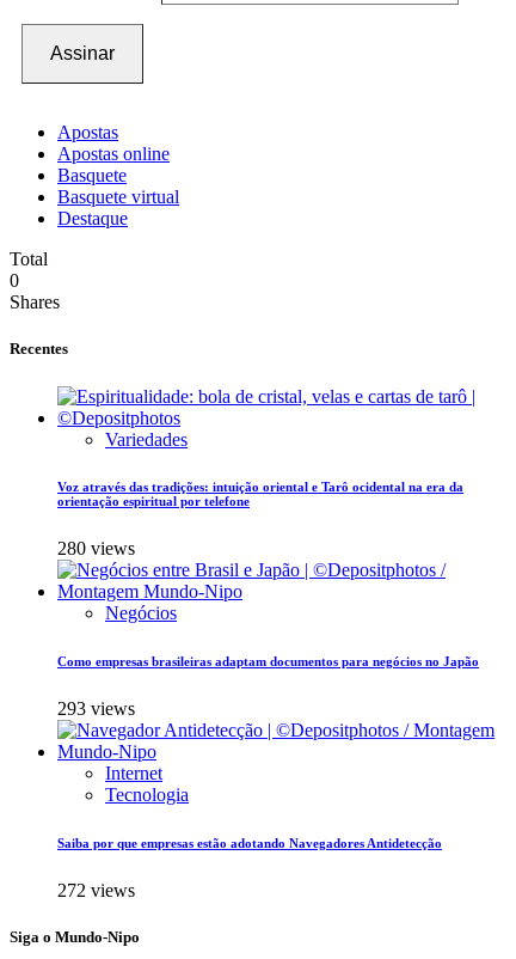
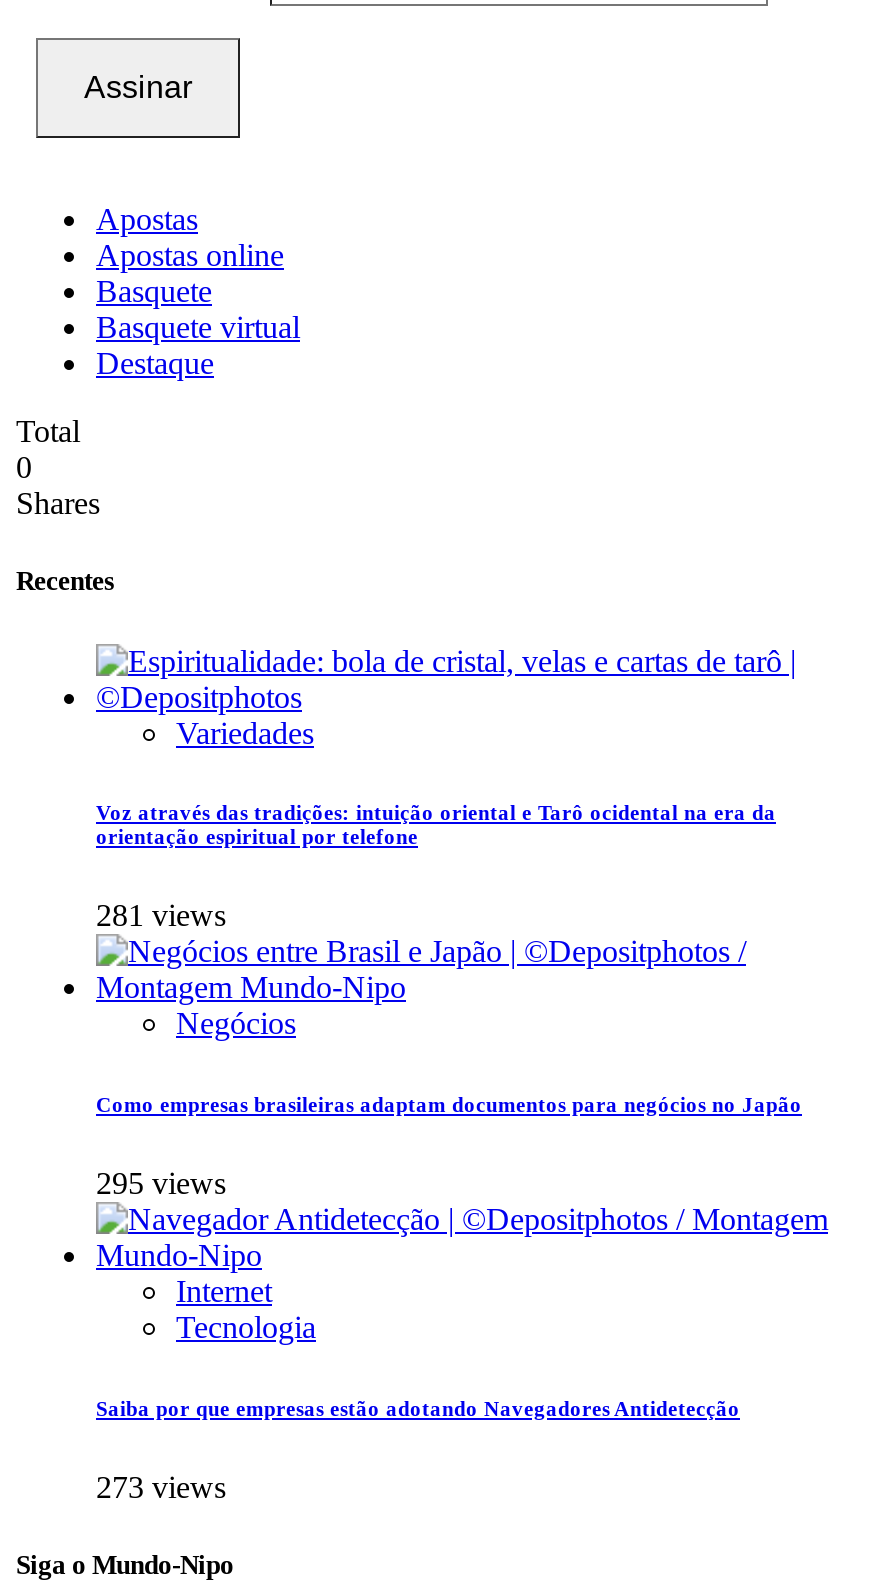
[57,539,135,559] 280 views -> [96,899,226,933] 281 views
[57,699,135,719] 293 views -> [96,1167,226,1201] 295 views
[57,880,135,901] 272 views -> [96,1471,226,1505] 273 views

